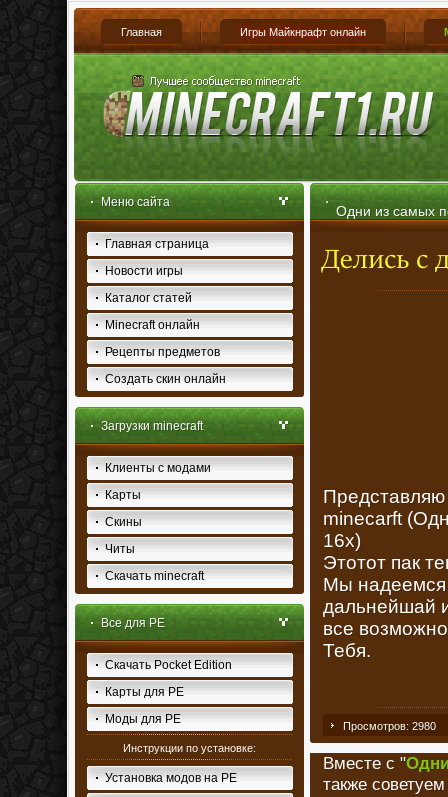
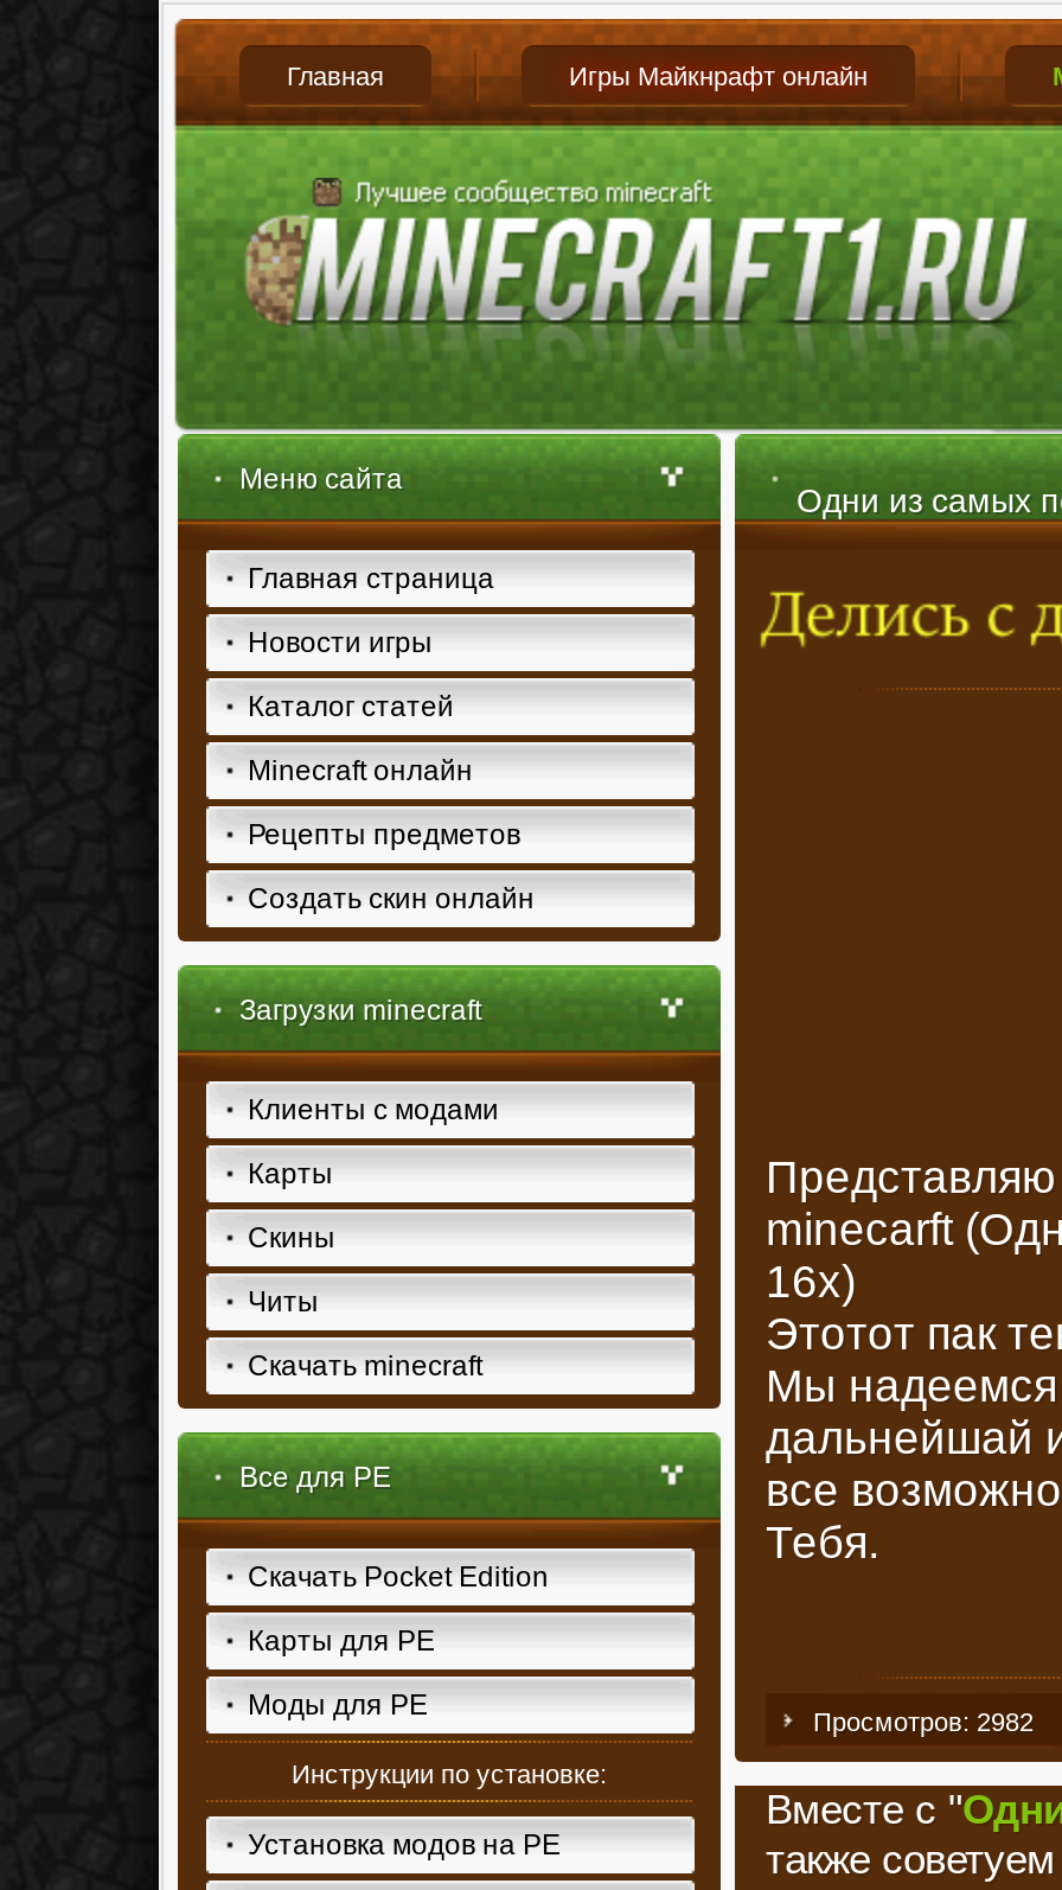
[343,720,436,732] Просмотров: 2980 -> [813,1707,1034,1736] Просмотров: 2982

